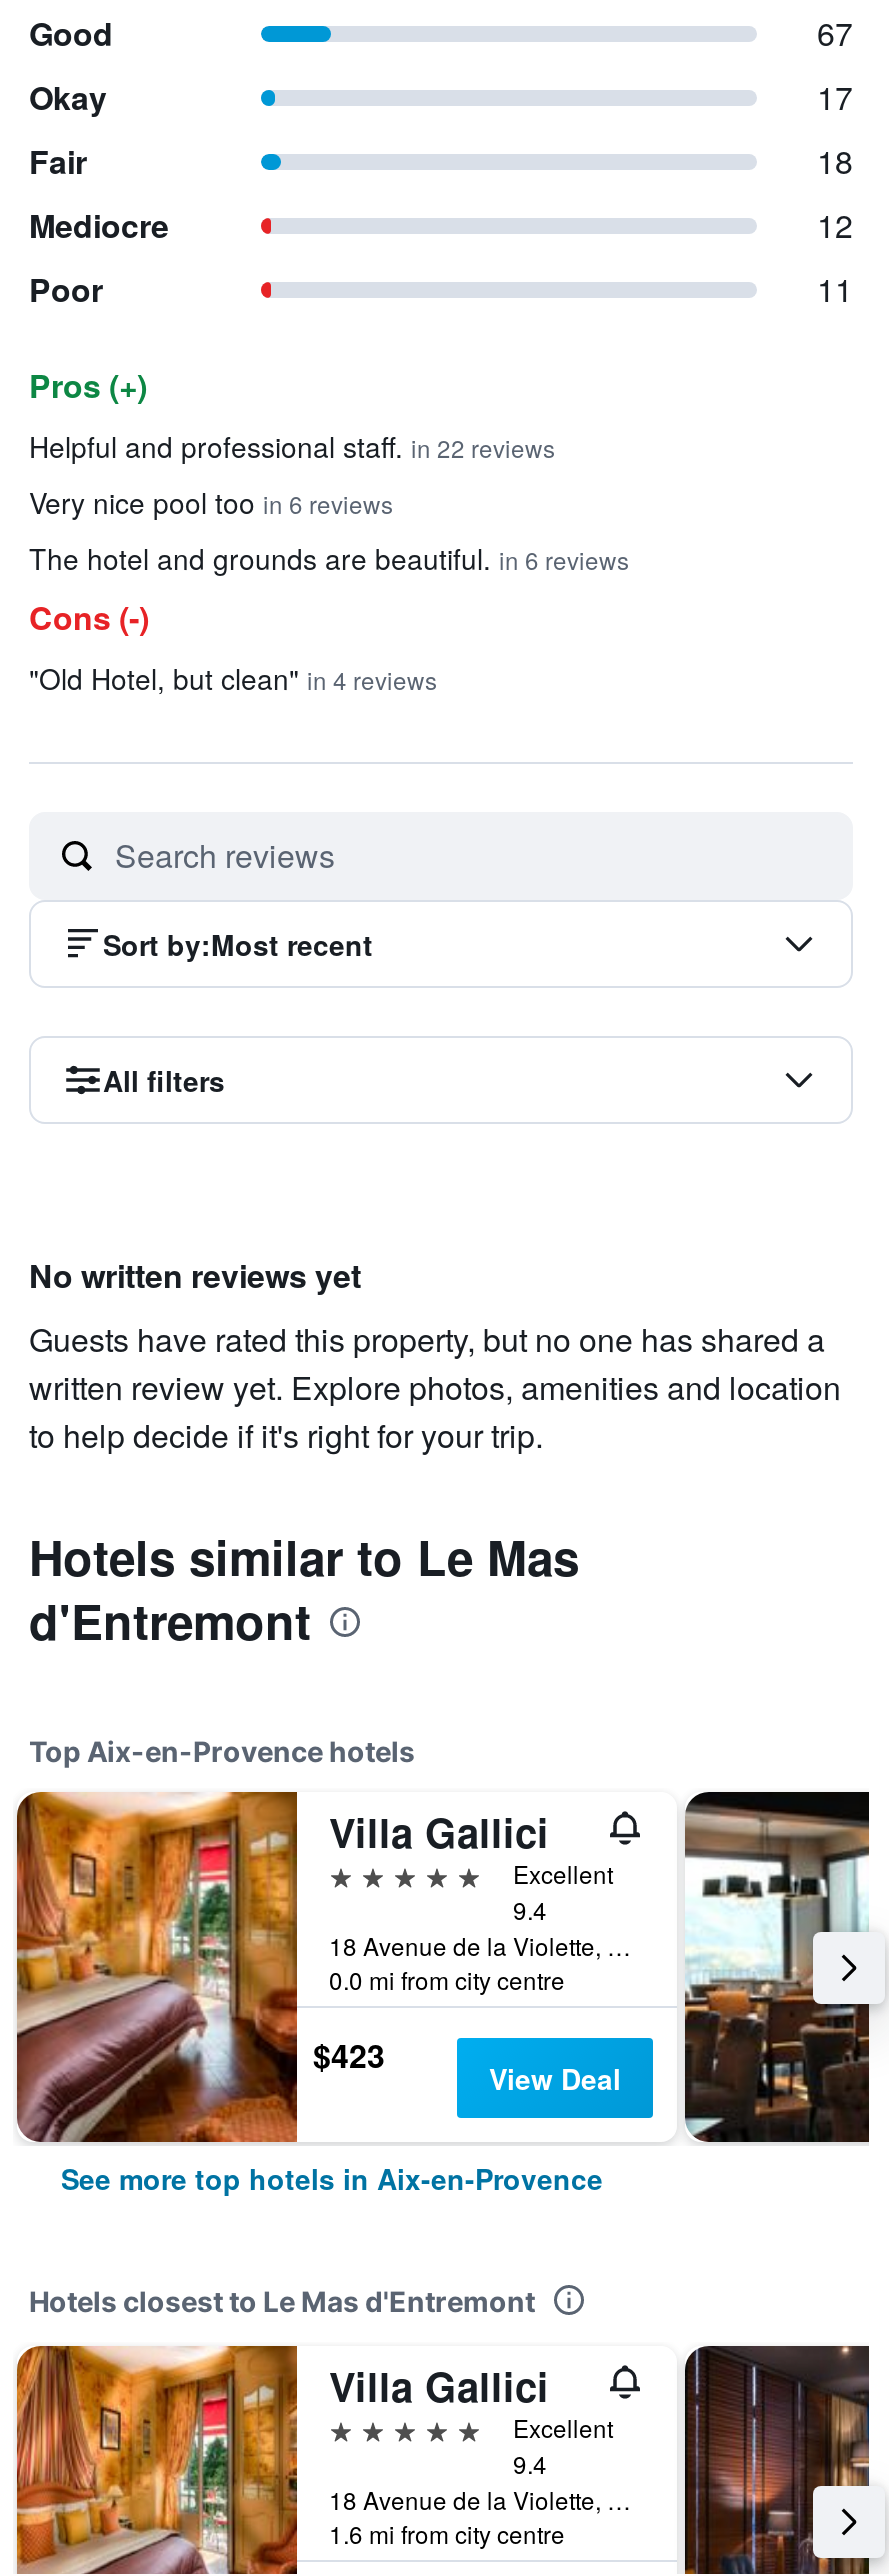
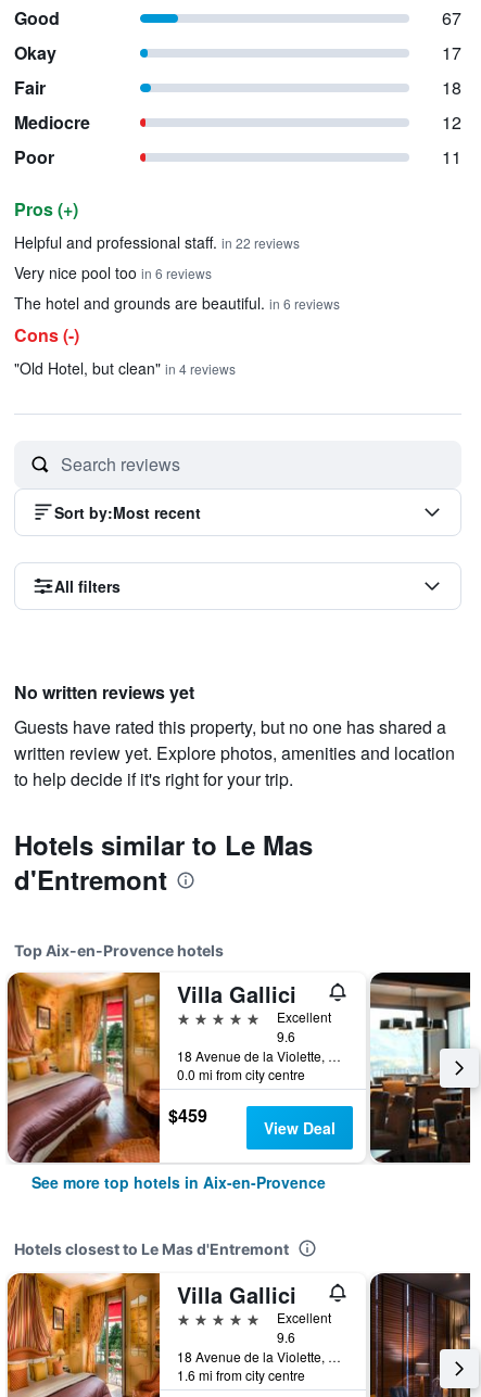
[513,1892,547,1926] 9.4 -> [277,1027,295,1045] 9.6
[313,2032,385,2078] $423 -> [168,1103,207,1128] $459
[513,2446,547,2480] 9.4 -> [277,1328,295,1346] 9.6

